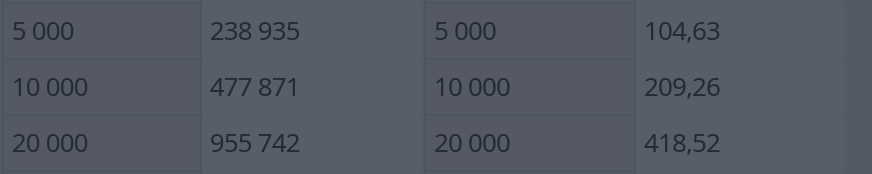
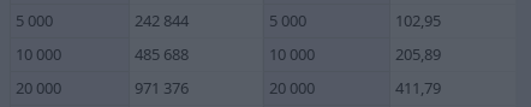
[210,11,300,47] 238 935 -> [134,9,188,31] 242 844
[644,11,720,47] 104,63 -> [395,9,441,31] 102,95
[210,67,300,103] 477 871 -> [134,43,188,64] 485 688
[644,67,720,103] 209,26 -> [395,43,441,64] 205,89
[210,123,300,159] 955 742 -> [134,76,188,98] 971 376
[644,123,720,159] 418,52 -> [395,76,441,98] 411,79

